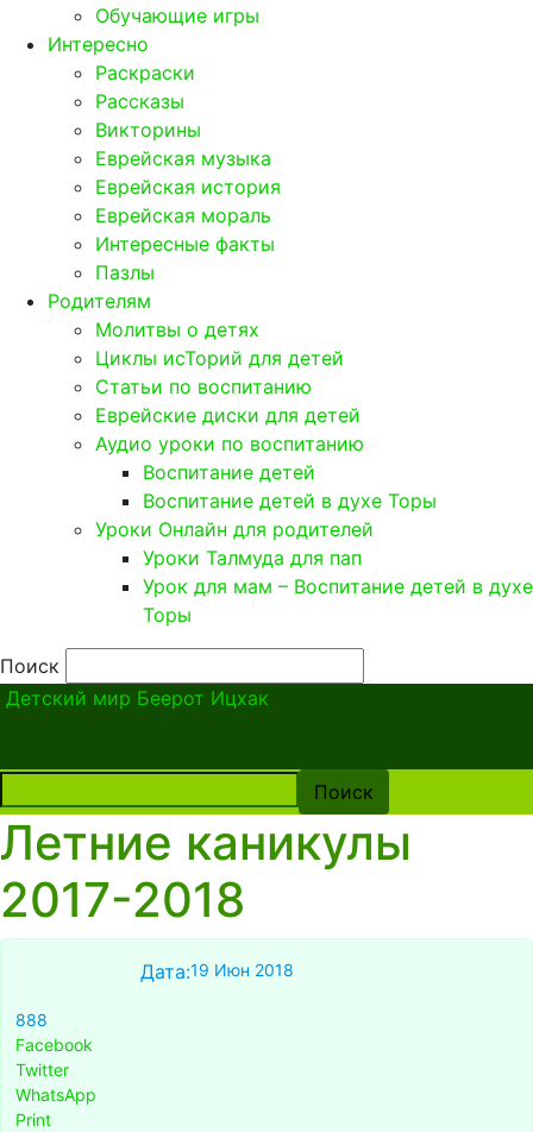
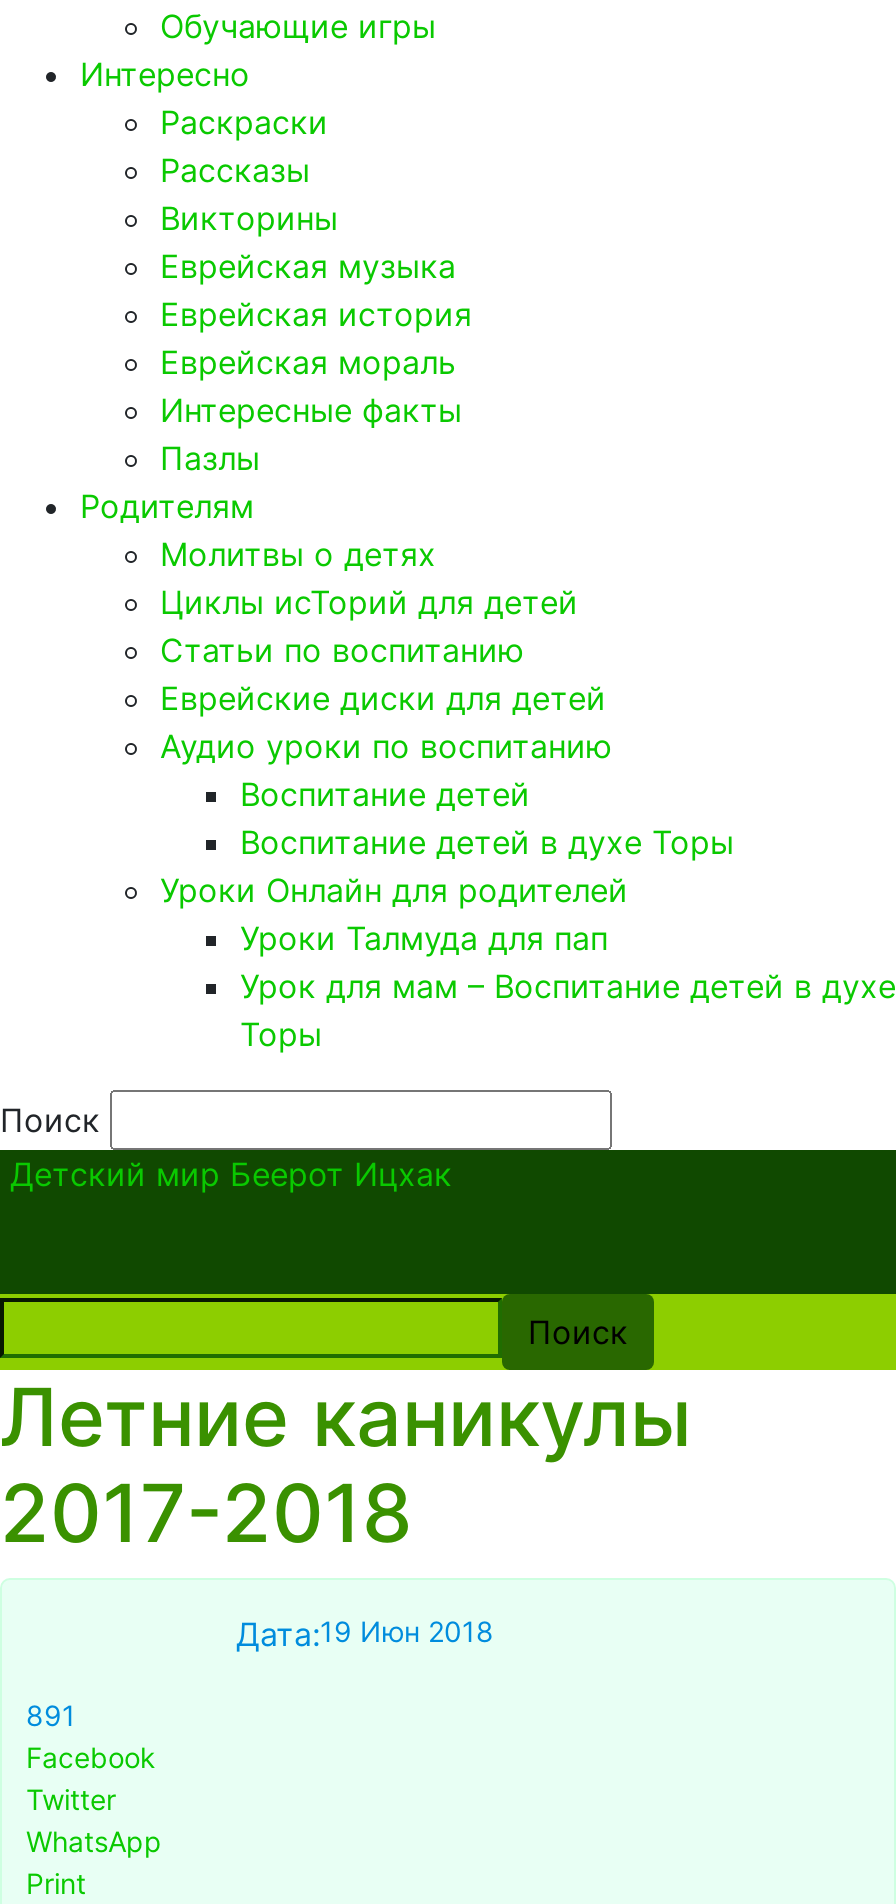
[15,1010,48,1030] 888 -> [26,1698,76,1732] 891

